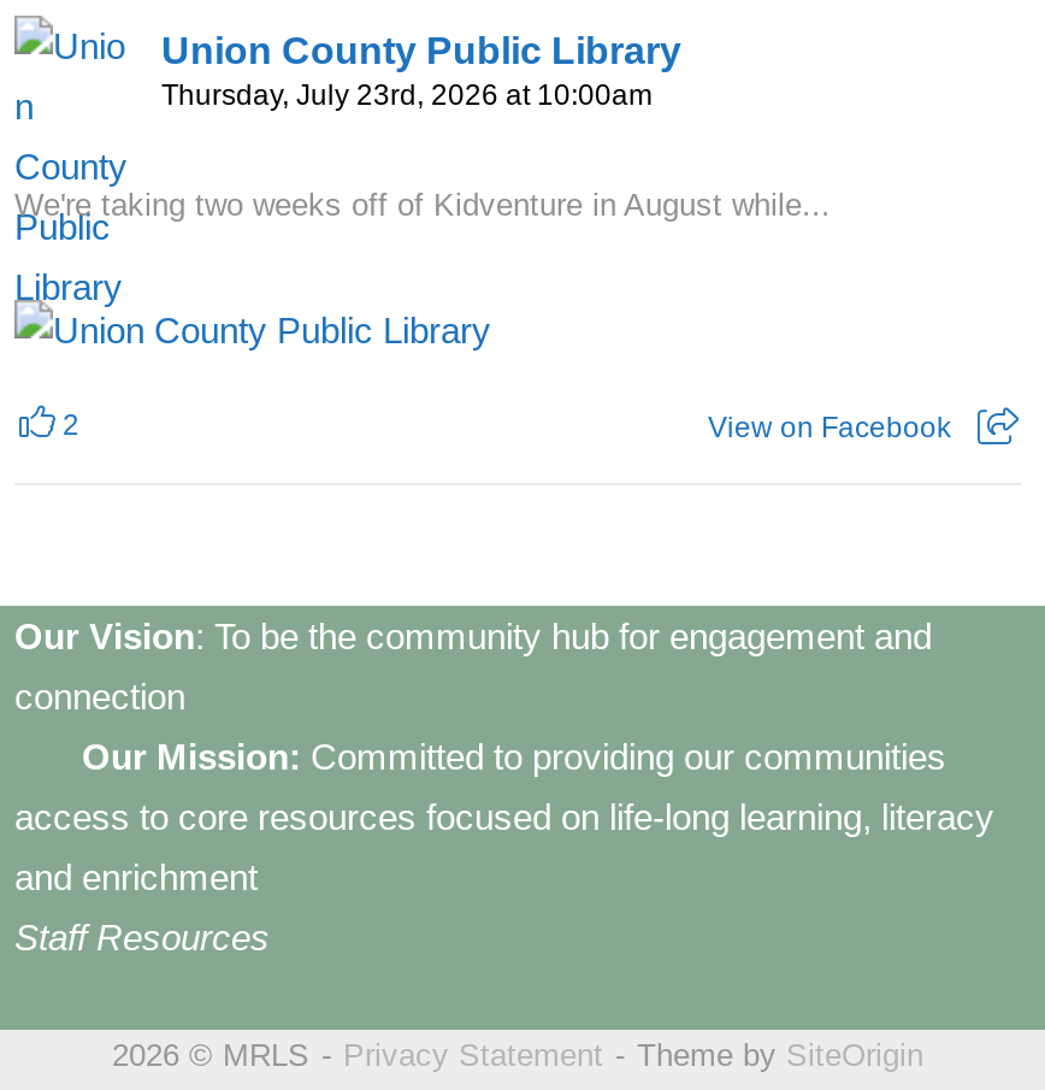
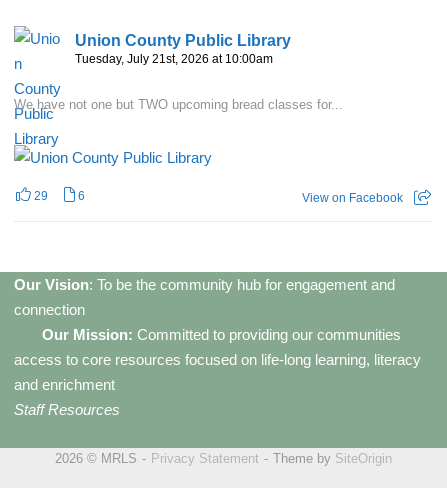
[161,77,653,111] Thursday, July 23rd, 2026 at 10:00am -> [75,52,273,66] Tuesday, July 21st, 2026 at 10:00am
[14,186,831,222] We're taking two weeks off of Kidventure in August while... -> [14,97,343,112] We have not one but TWO upcoming bread classes for...
[63,407,79,441] 2 -> [34,189,85,203] 29 | 6

